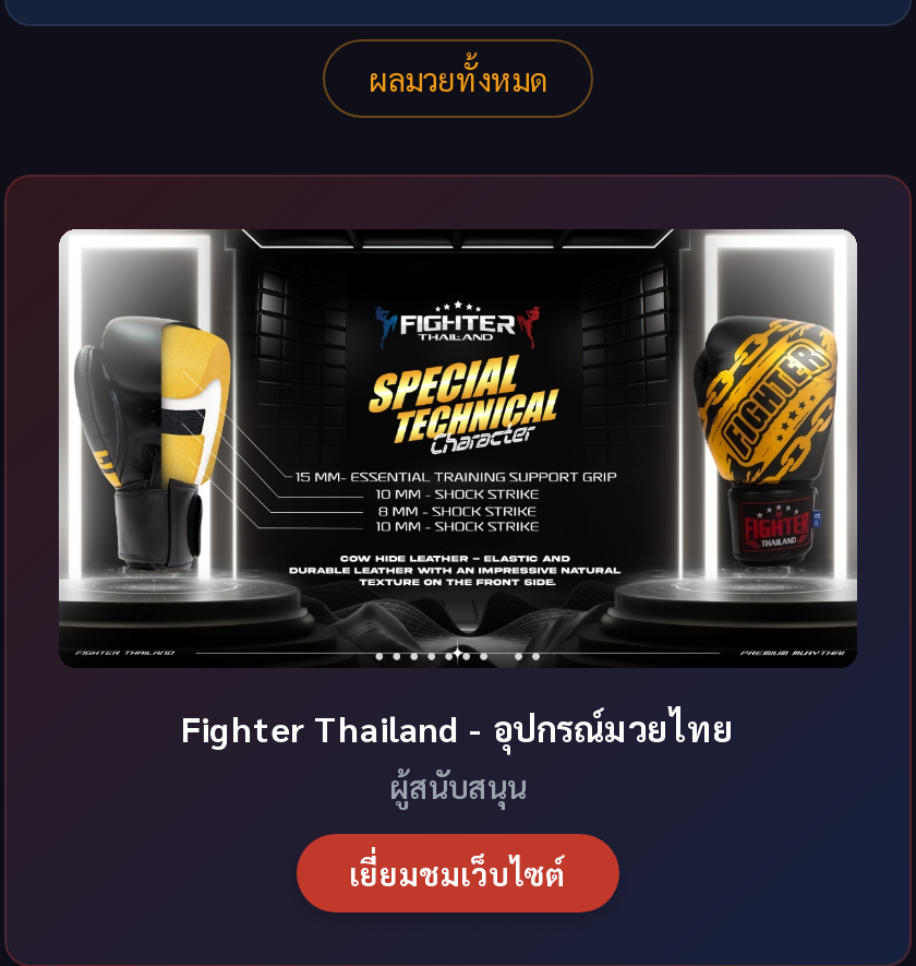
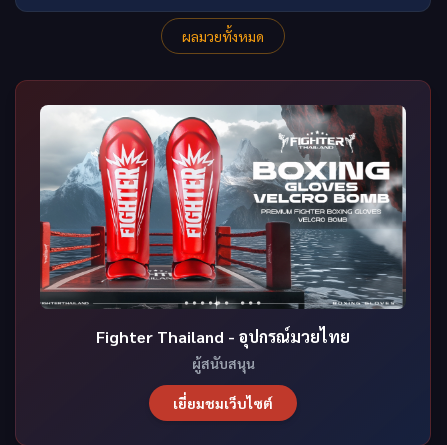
[57,227,859,668] [image] -> [40,104,406,310] [image]

